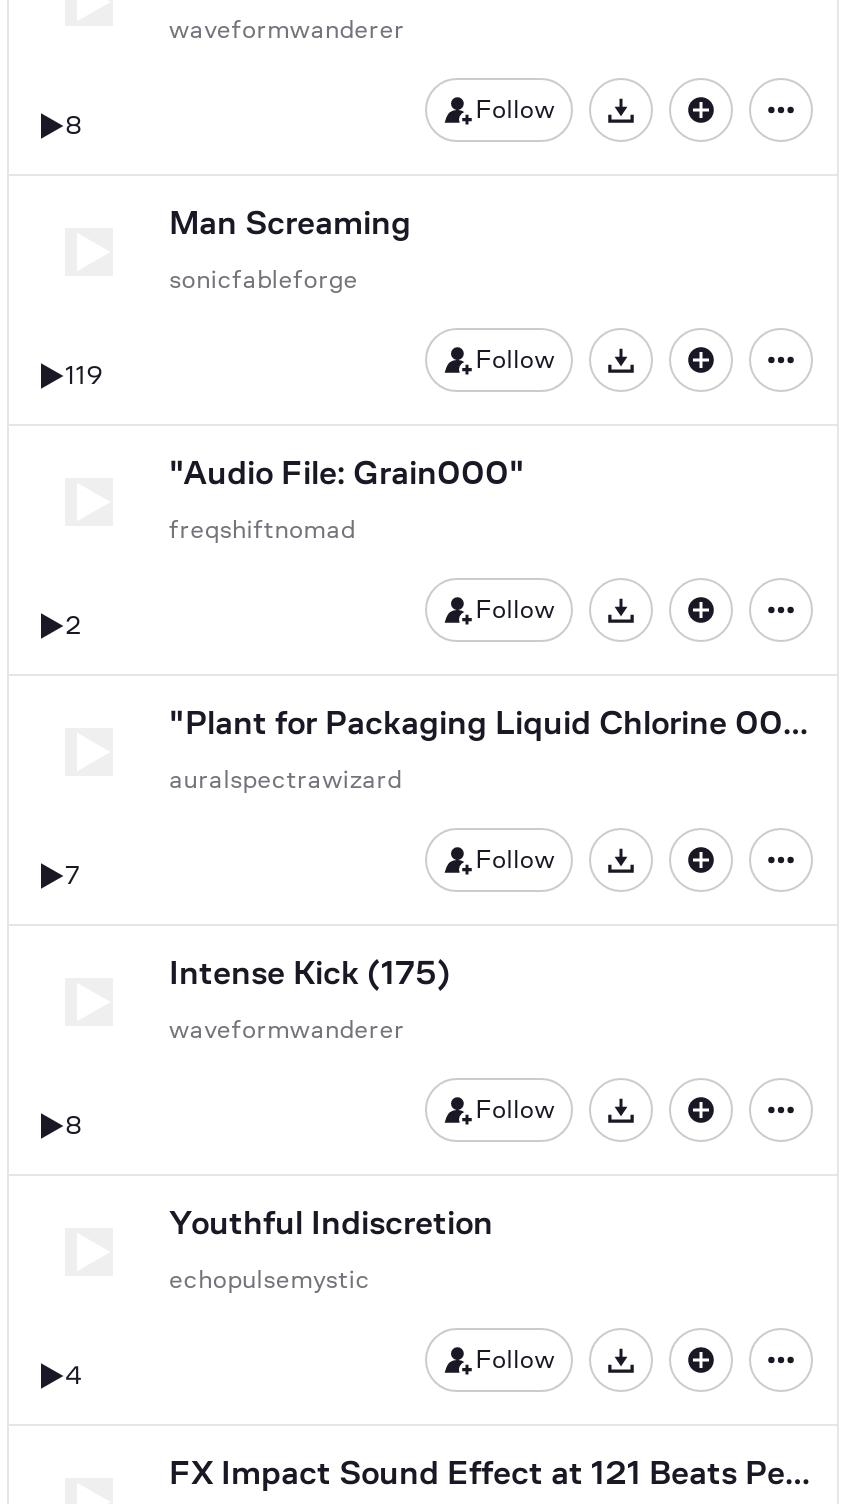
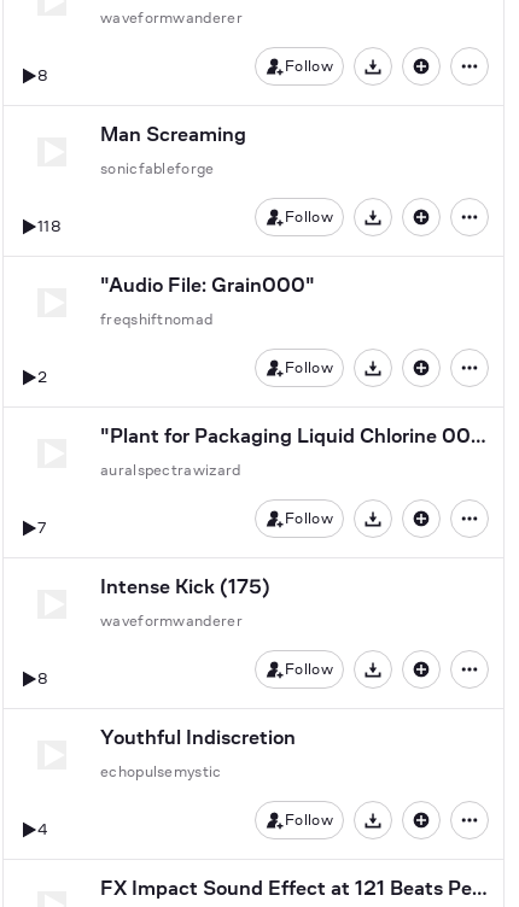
[65,360,103,390] 119 -> [37,217,61,235] 118

